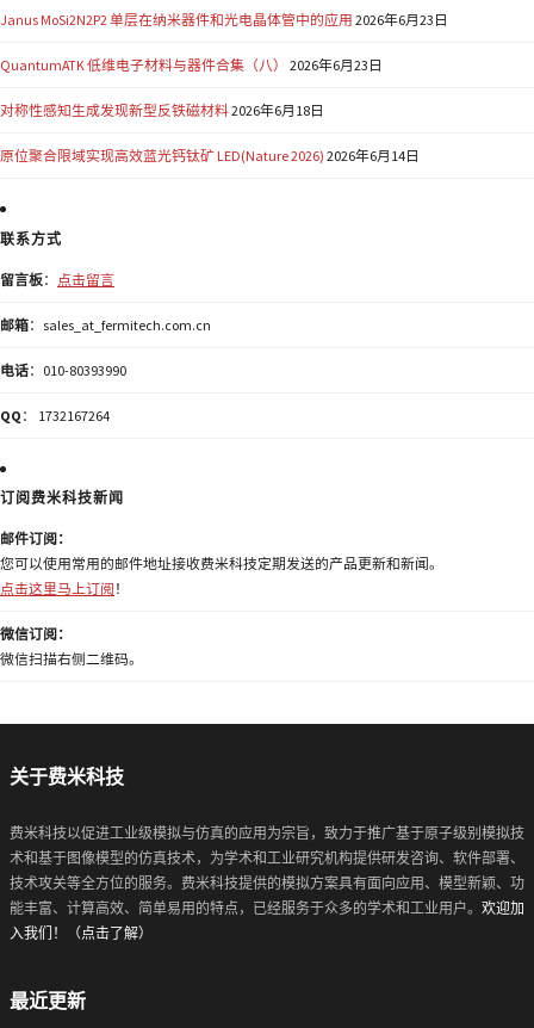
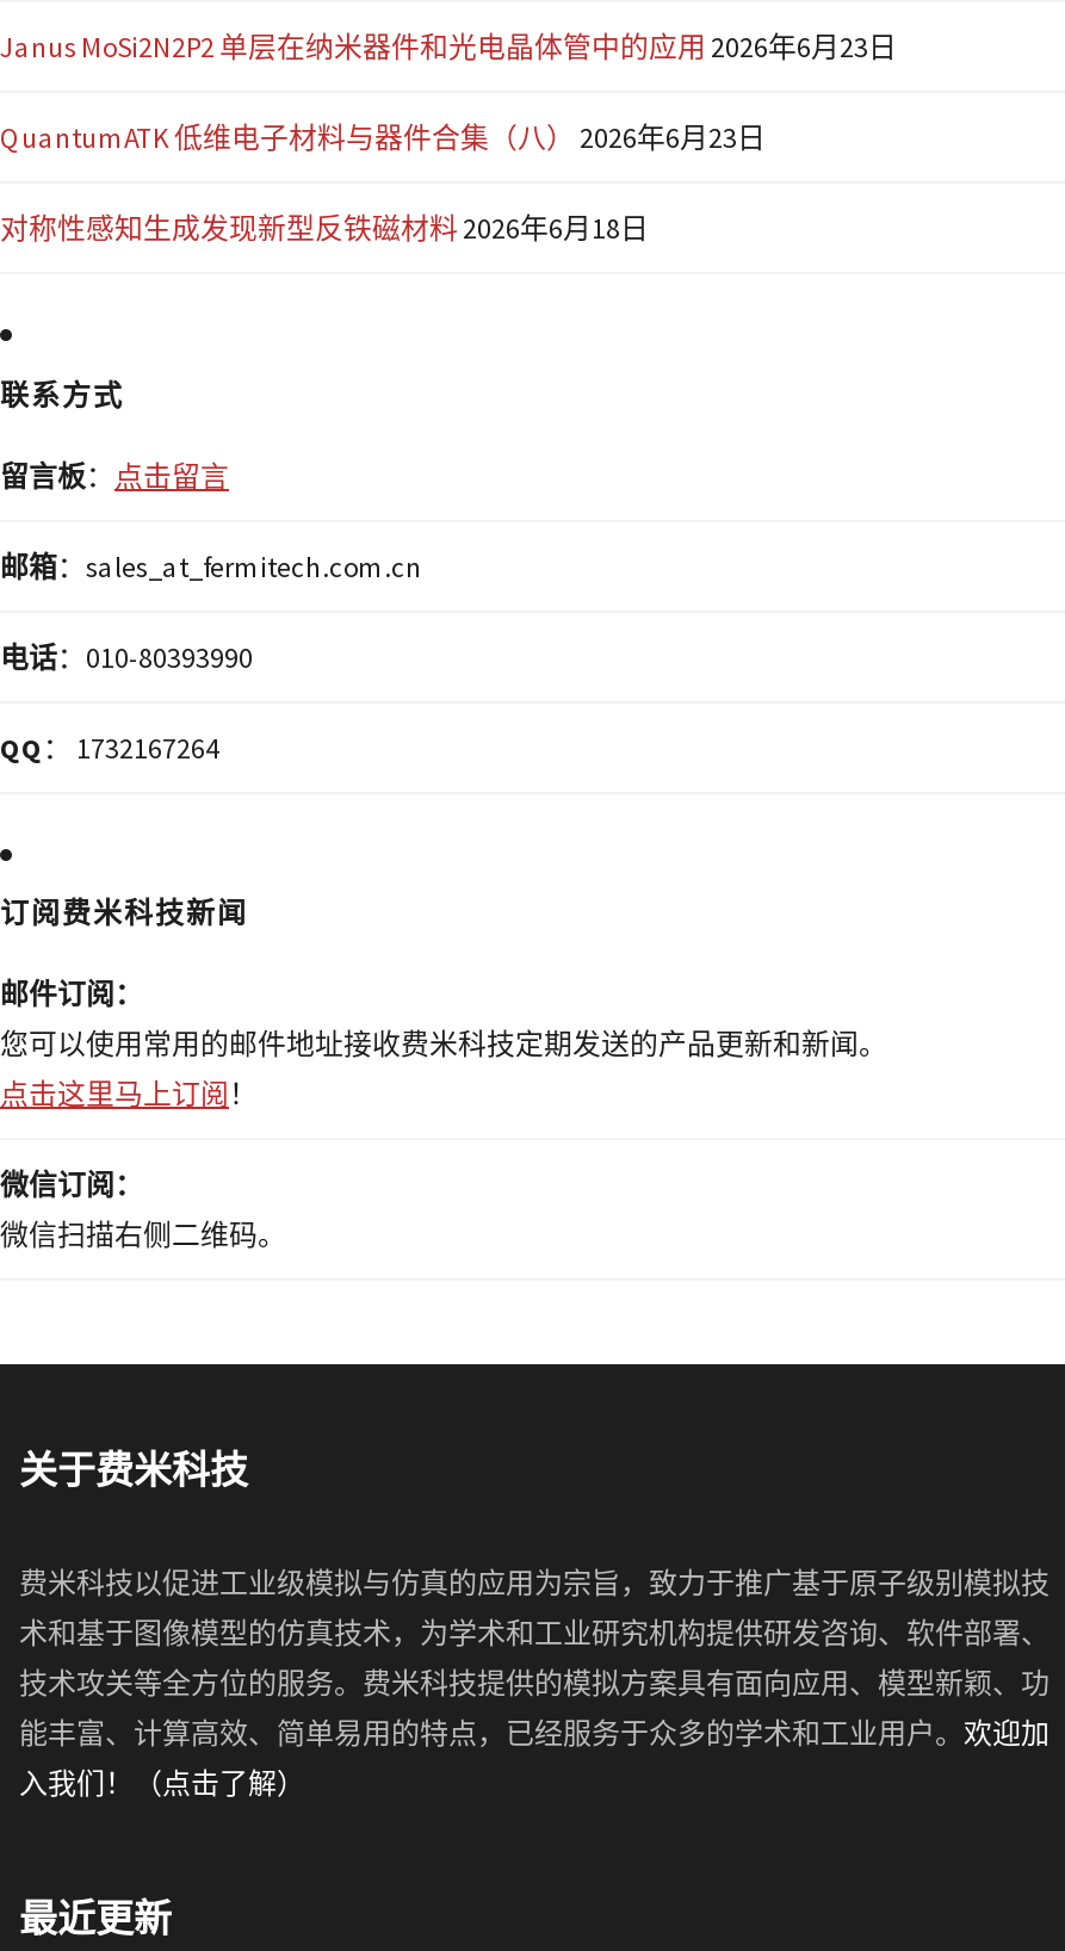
[0,147,420,164] 原位聚合限域实现高效蓝光钙钛矿 LED(Nature 2026) 2026年6月14日 -> none

